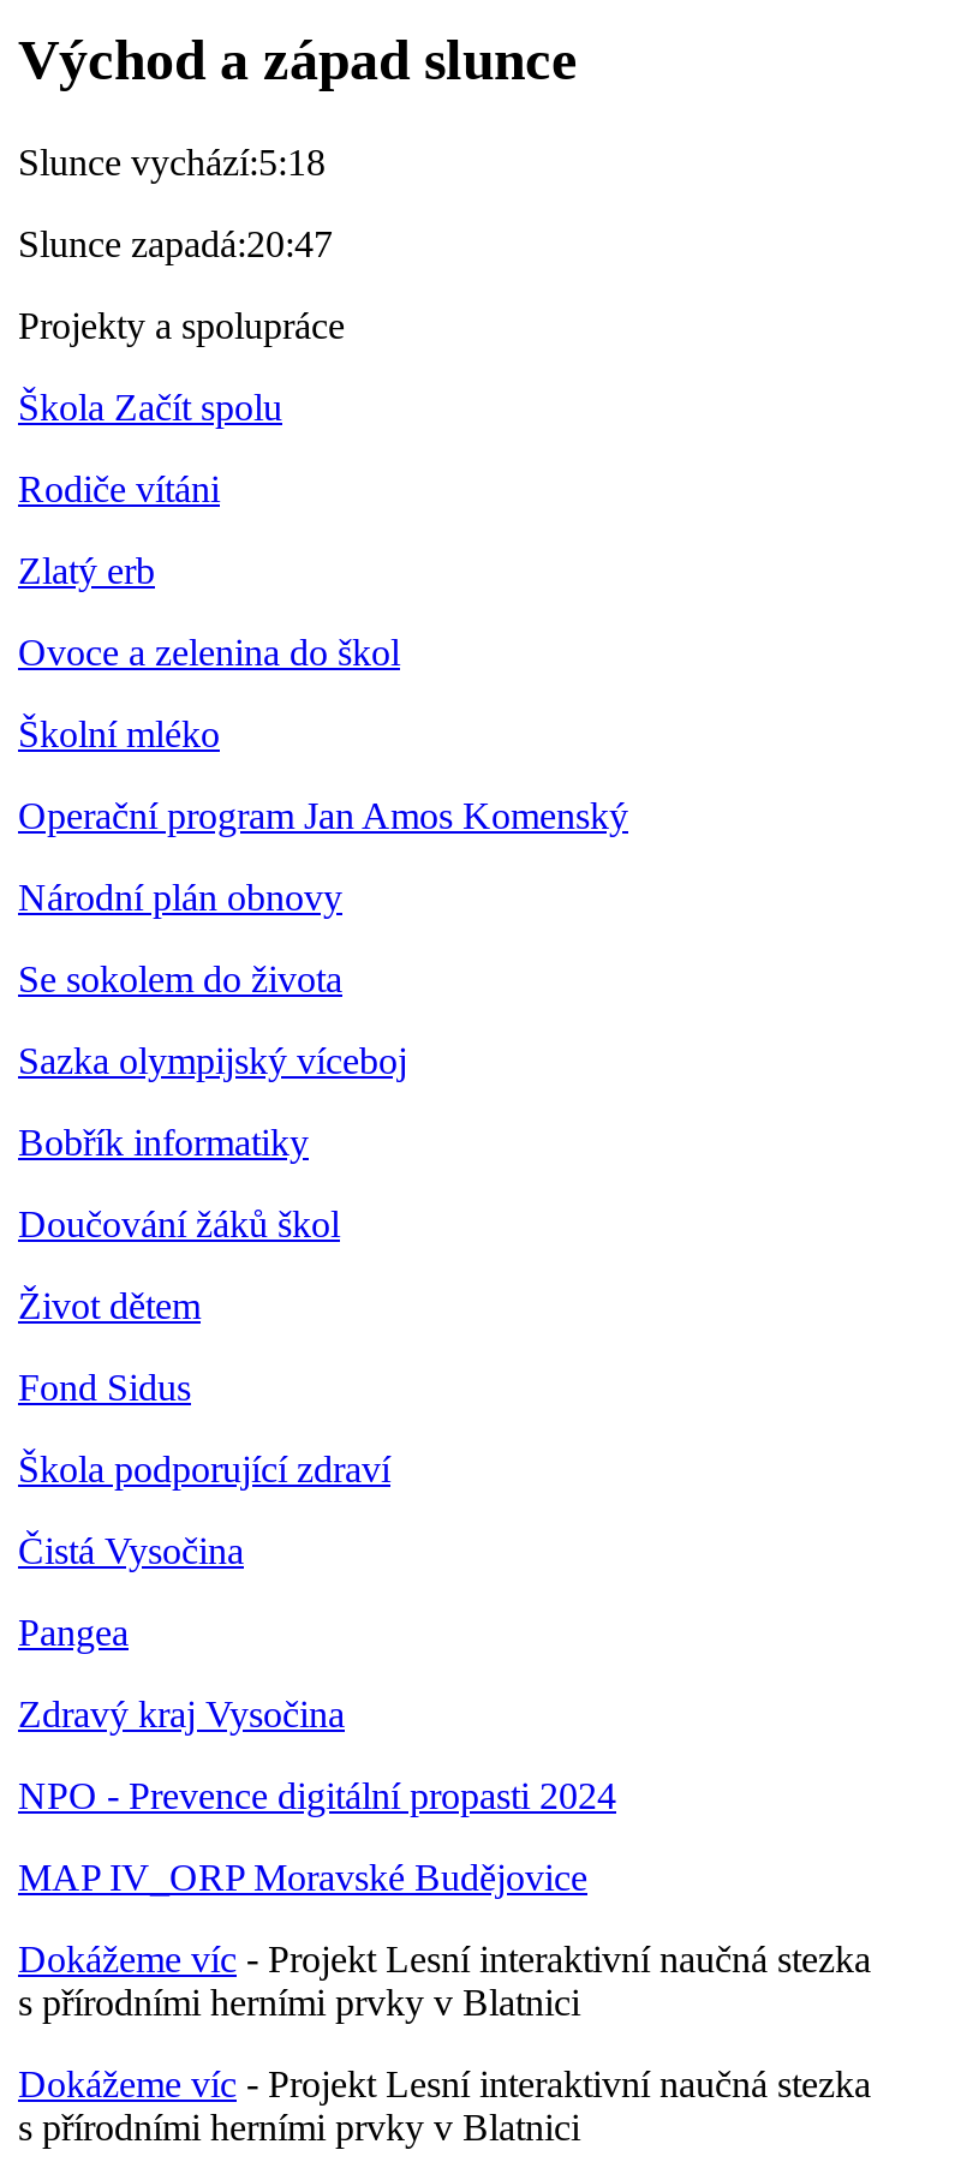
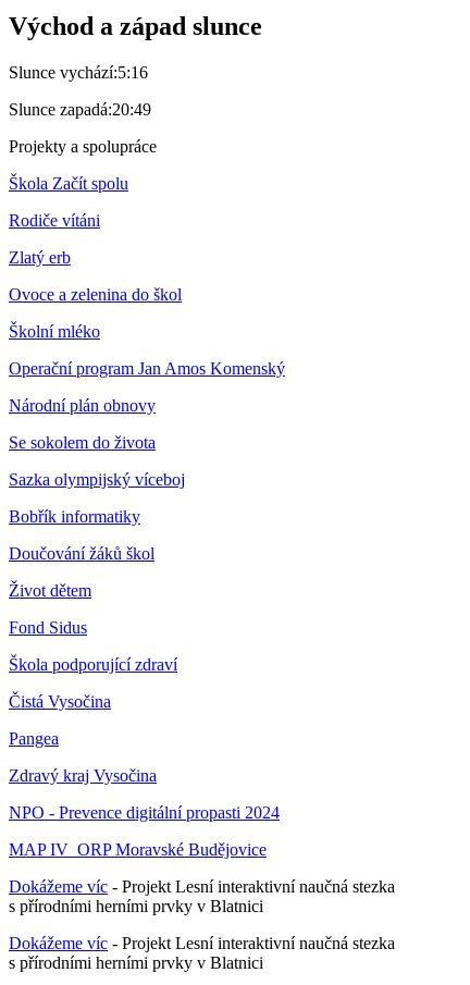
[18,141,326,182] Slunce vychází:5:18 -> [9,63,148,81] Slunce vychází:5:16
[18,222,333,263] Slunce zapadá:20:47 -> [9,100,151,118] Slunce zapadá:20:49

